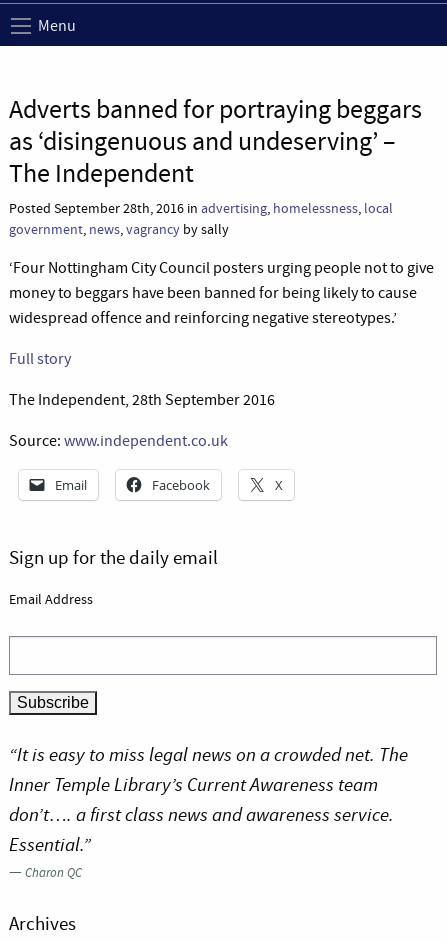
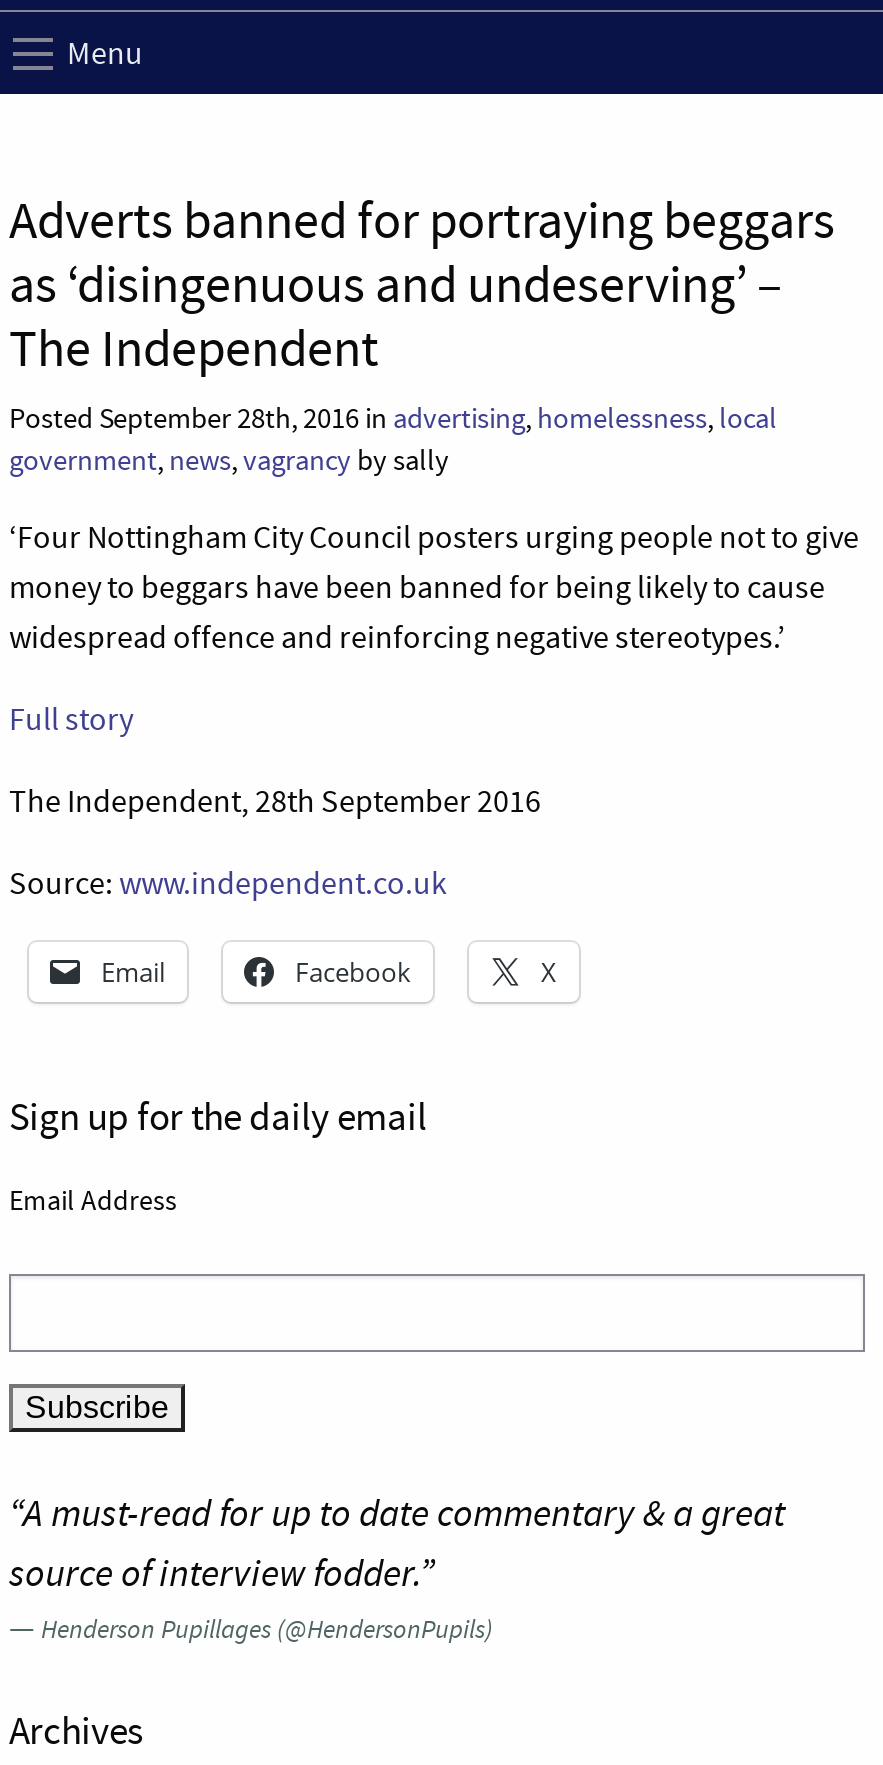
[9,742,408,882] “It is easy to miss legal news on a crowded net. The | Inner Temple Library’s Current Awareness team | don’t…. a first class news and awareness service. | Essential.” | — Charon QC -> [9,1488,785,1648] “A must-read for up to date commentary & a great | source of interview fodder.” | — Henderson Pupillages (@HendersonPupils)

